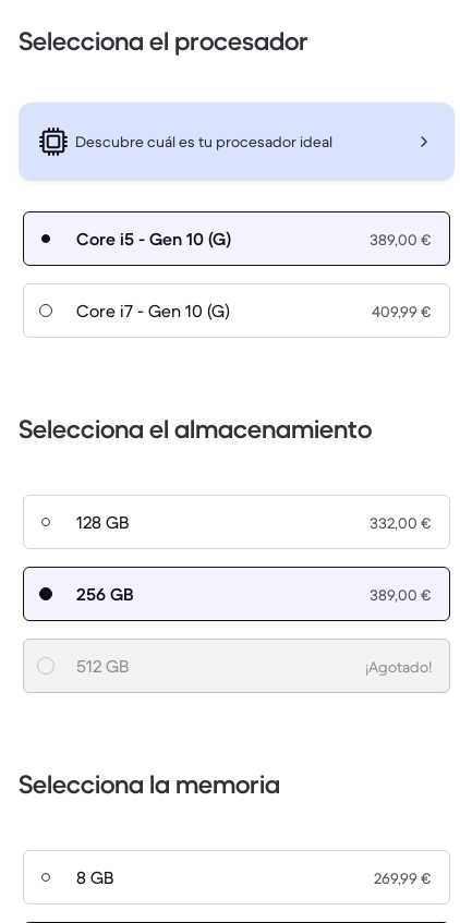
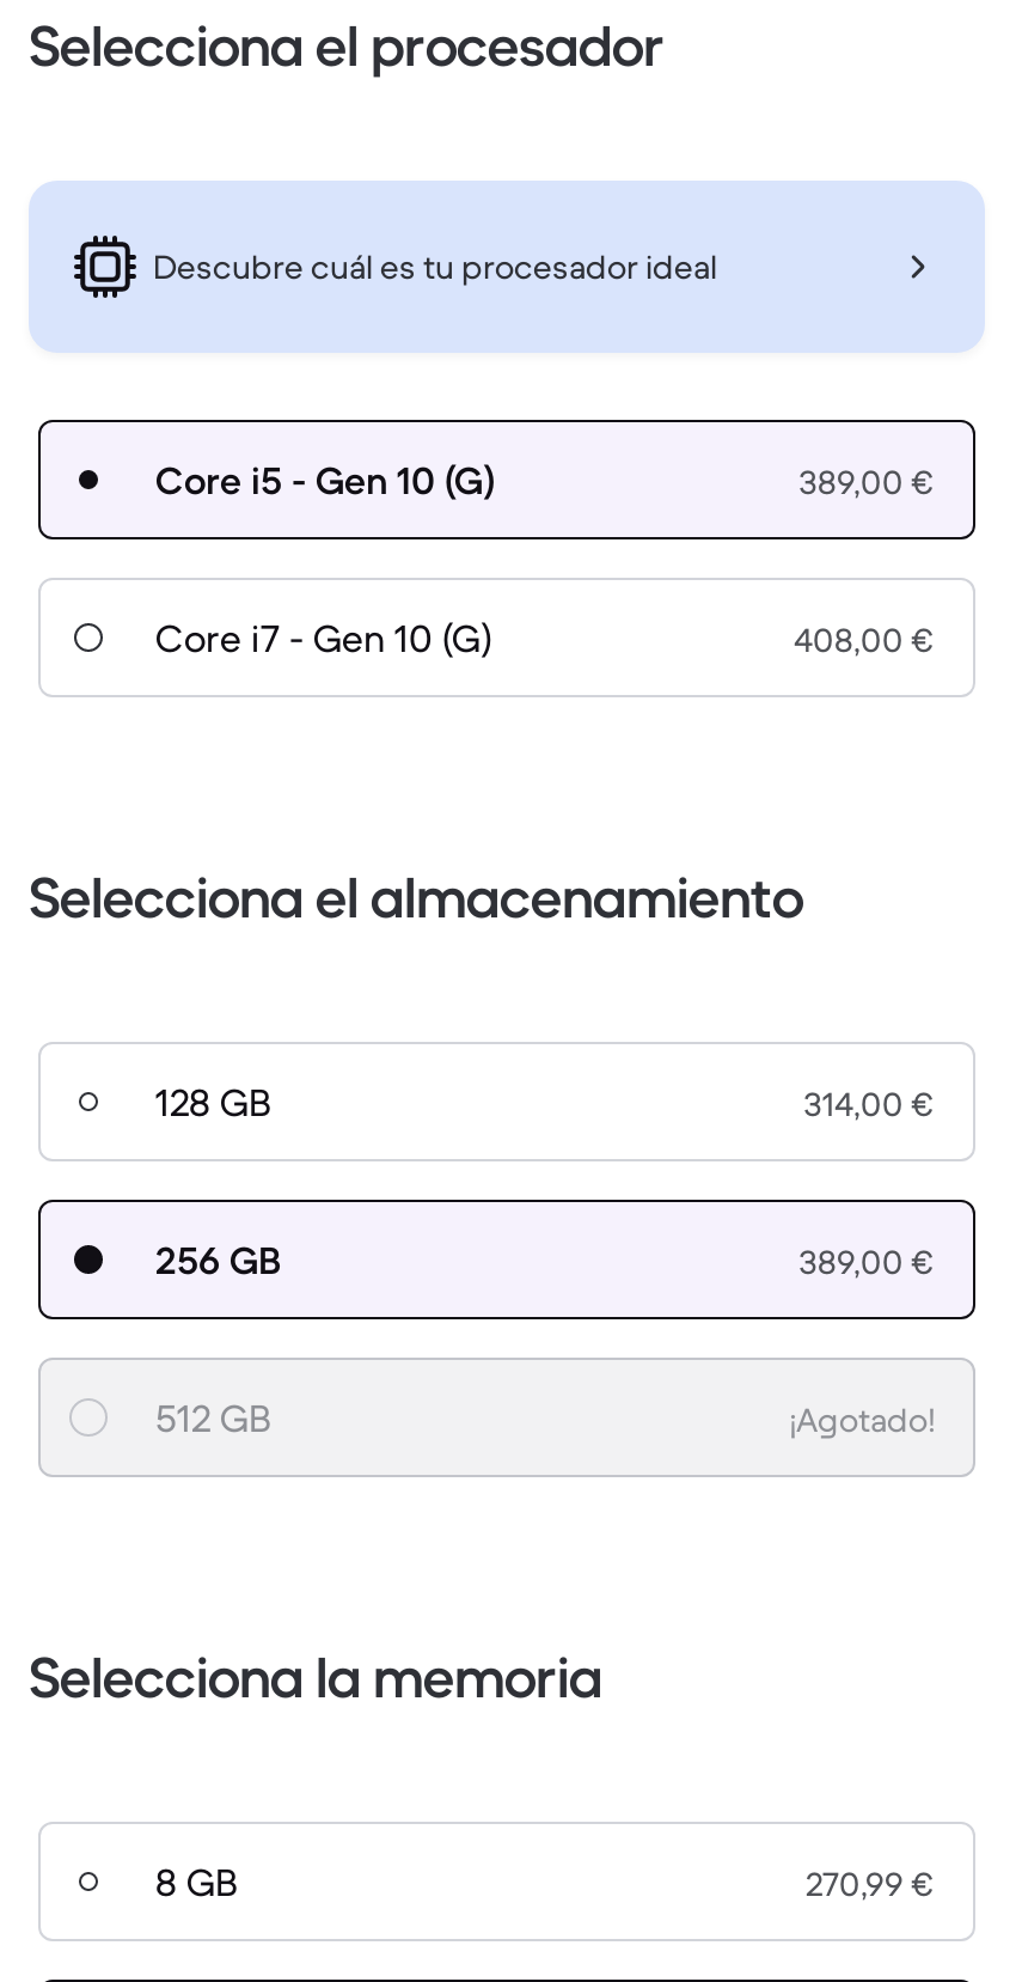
[372,302,432,322] 409,99 € -> [794,619,935,662] 408,00 €
[370,514,432,533] 332,00 € -> [803,1083,935,1127] 314,00 €
[374,869,432,889] 269,99 € -> [806,1863,935,1906] 270,99 €

